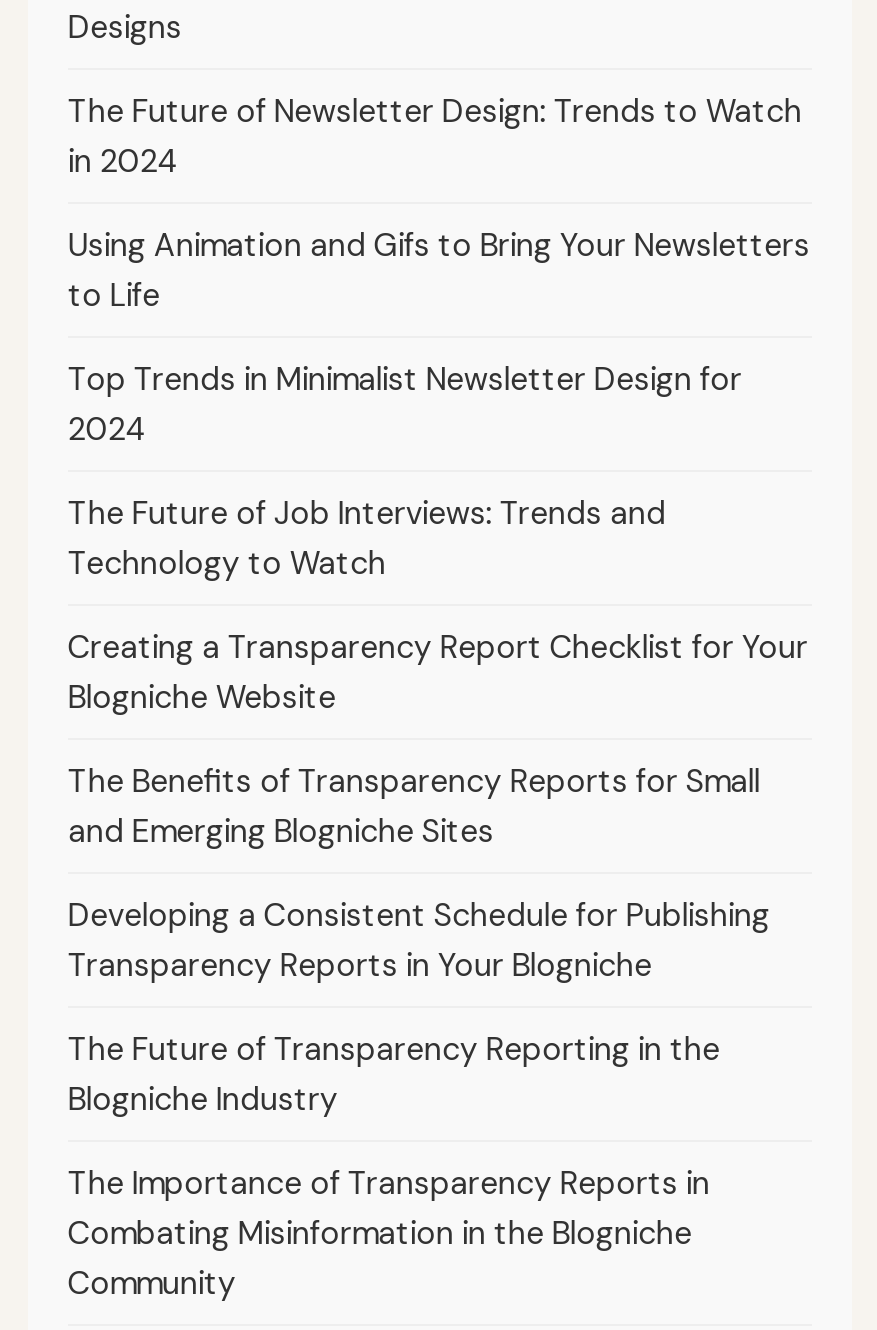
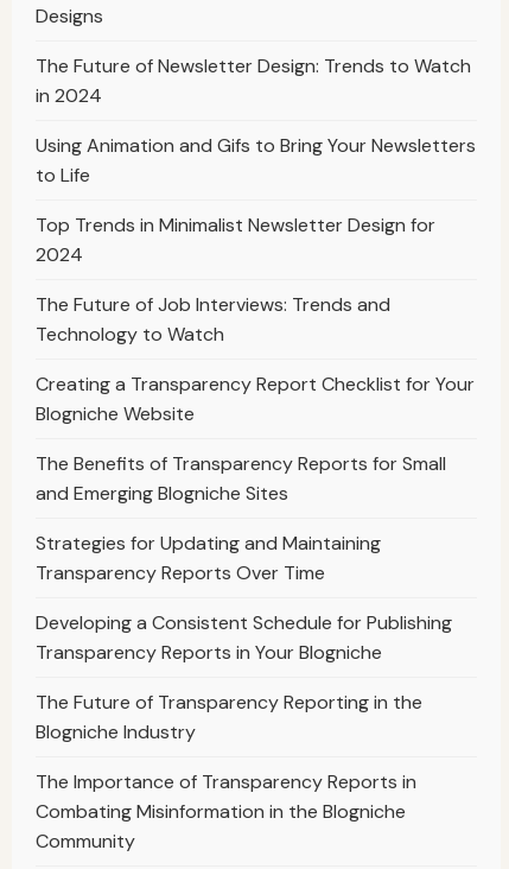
none -> [35,531,381,586] Strategies for Updating and Maintaining | Transparency Reports Over Time

